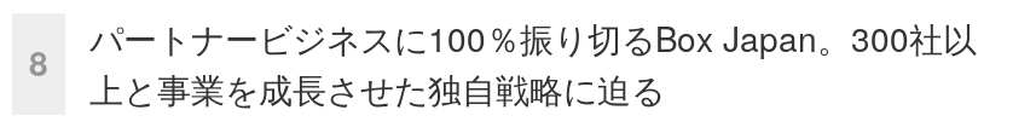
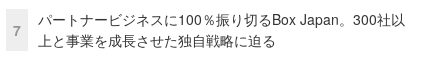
[29,38,48,87] 8 -> [13,20,21,40] 7

